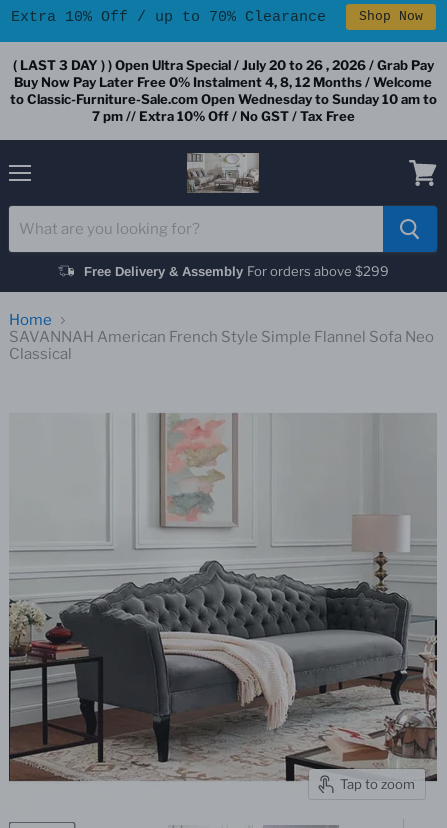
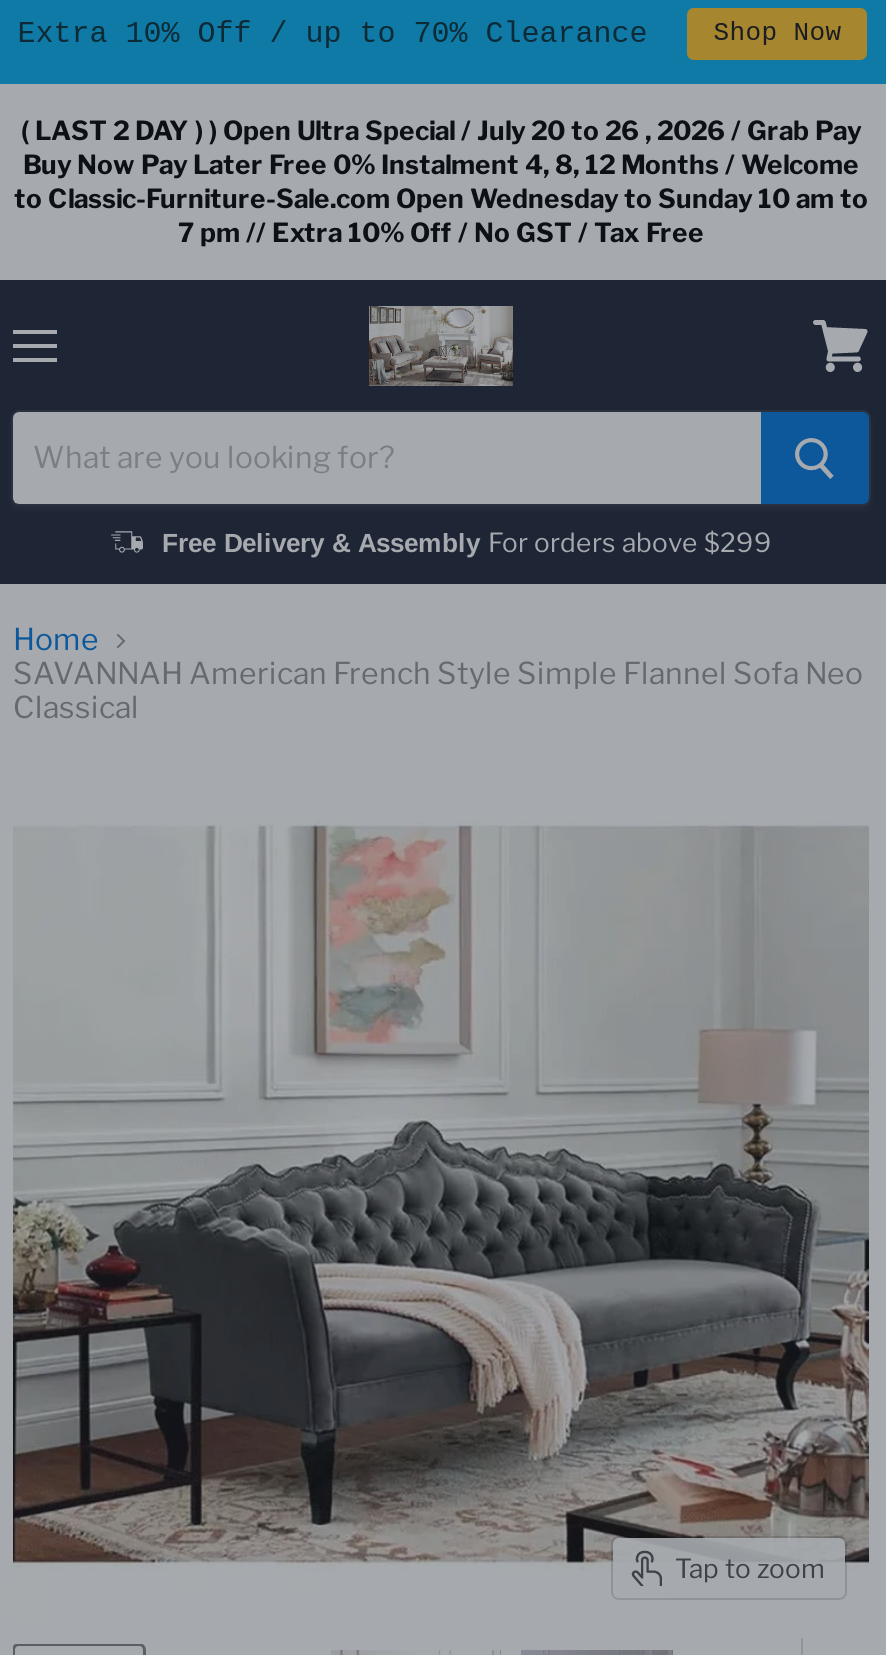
[12,57,433,73] ( LAST 3 DAY ) ) Open Ultra Special / July 20 to 26 , 2026 / Grab Pay -> [21,114,861,146] ( LAST 2 DAY ) ) Open Ultra Special / July 20 to 26 , 2026 / Grab Pay

